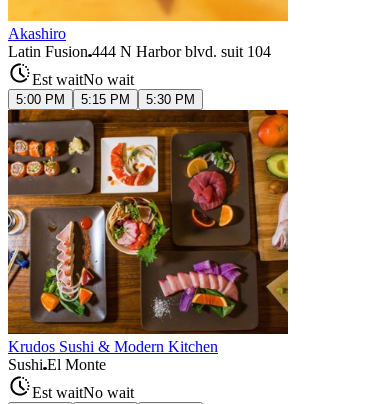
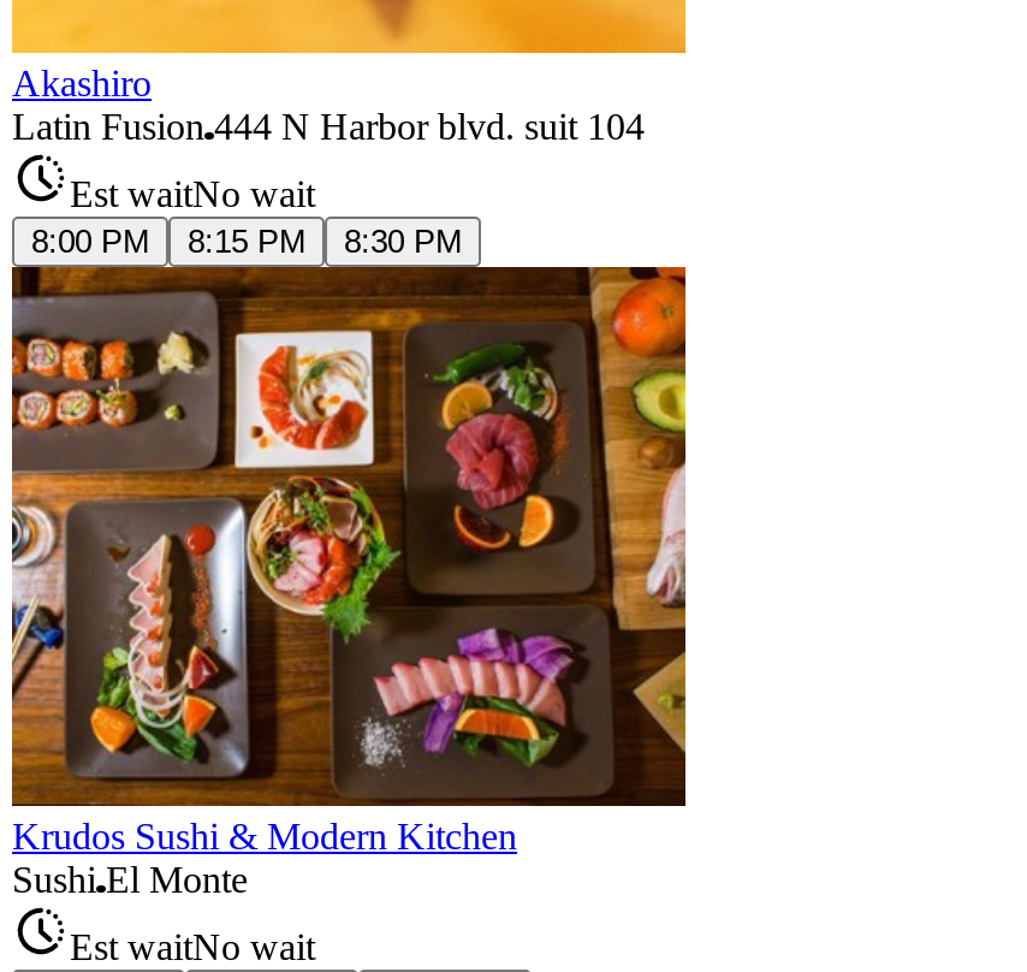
[16,92,65,107] 5:00 PM -> [31,222,149,258] 8:00 PM
[81,92,130,107] 5:15 PM -> [188,222,305,258] 8:15 PM
[146,92,195,107] 5:30 PM -> [344,222,462,258] 8:30 PM

